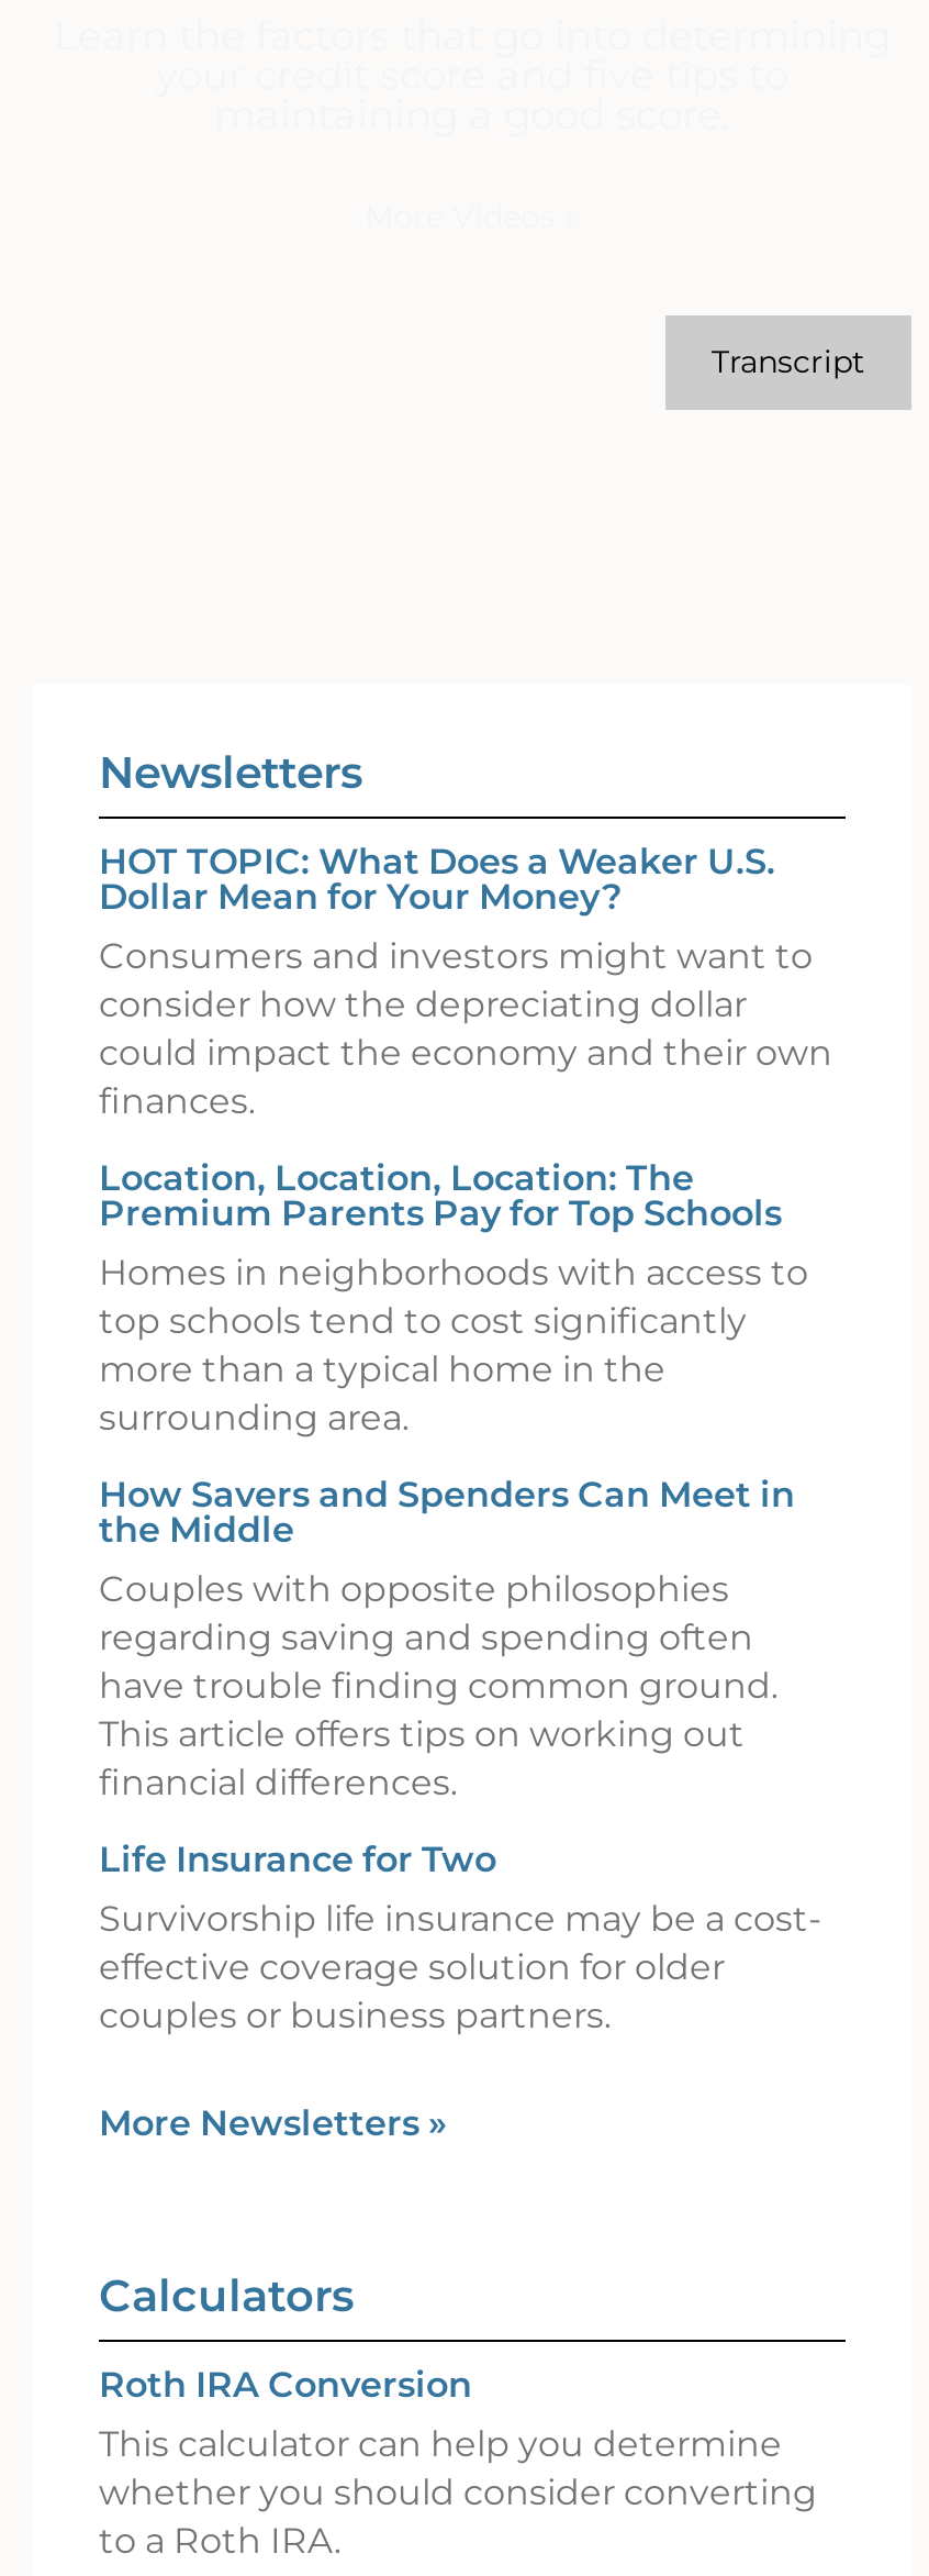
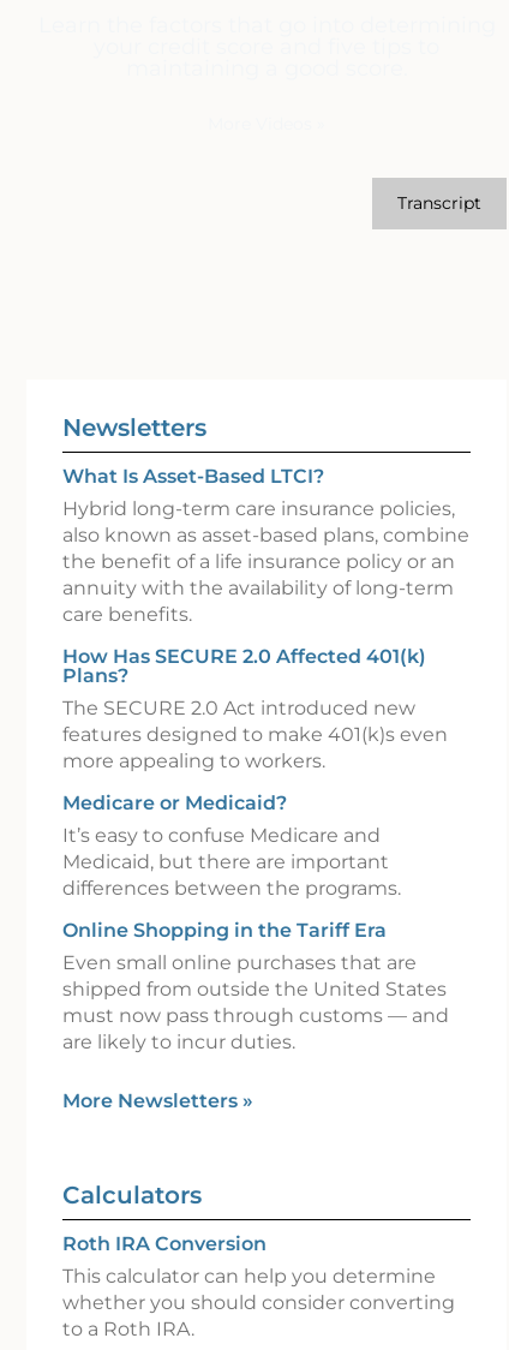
[99,840,832,1121] HOT TOPIC: What Does a Weaker U.S. | Dollar Mean for Your Money? | Consumers and investors might want to | consider how the depreciating dollar | could impact the economy and their own | finances. -> [62,464,469,625] What Is Asset-Based LTCI? | Hybrid long-term care insurance policies, | also known as asset-based plans, combine | the benefit of a life insurance policy or an | annuity with the availability of long-term | care benefits.
[99,1156,808,1438] Location, Location, Location: The | Premium Parents Pay for Top Schools | Homes in neighborhoods with access to | top schools tend to cost significantly | more than a typical home in the | surrounding area. -> [62,644,448,772] How Has SECURE 2.0 Affected 401(k) | Plans? | The SECURE 2.0 Act introduced new | features designed to make 401(k)s even | more appealing to workers.
[99,1473,795,1803] How Savers and Spenders Can Meet in | the Middle | Couples with opposite philosophies | regarding saving and spending often | have trouble finding common ground. | This article offers tips on working out | financial differences. -> [62,791,401,899] Medicare or Medicaid? | It’s easy to confuse Medicare and | Medicaid, but there are important | differences between the programs.
[99,1838,821,2036] Life Insurance for Two | Survivorship life insurance may be a cost- | effective coverage solution for older | couples or business partners. -> [62,918,449,1053] Online Shopping in the Tariff Era | Even small online purchases that are | shipped from outside the United States | must now pass through customs — and | are likely to incur duties.

